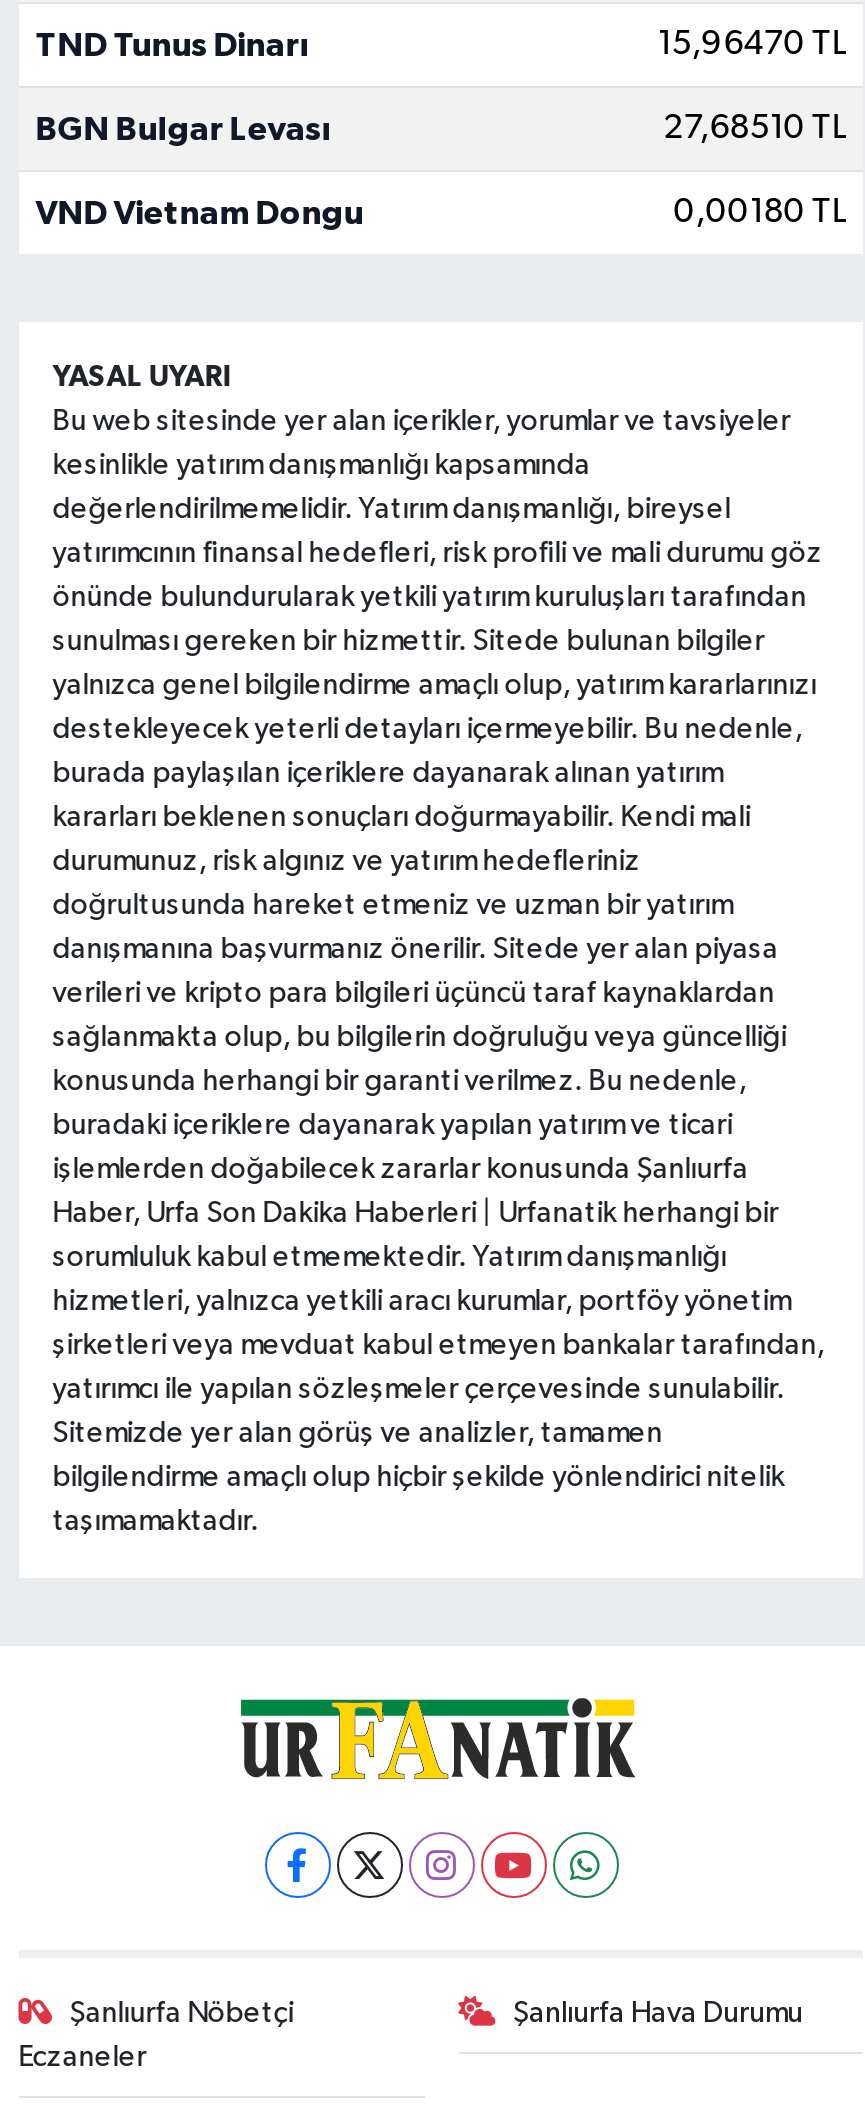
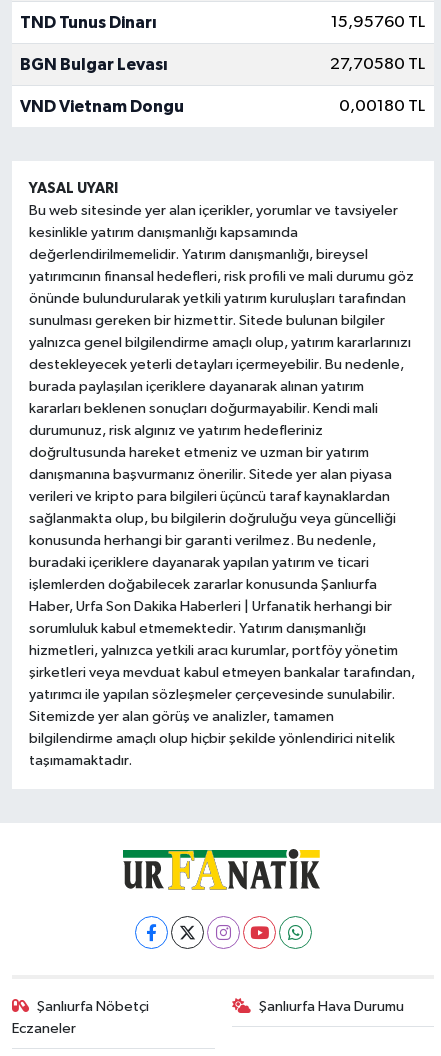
[657,27,845,61] 15,96470 TL -> [331,14,425,31] 15,95760 TL
[663,111,845,145] 27,68510 TL -> [330,56,425,73] 27,70580 TL

